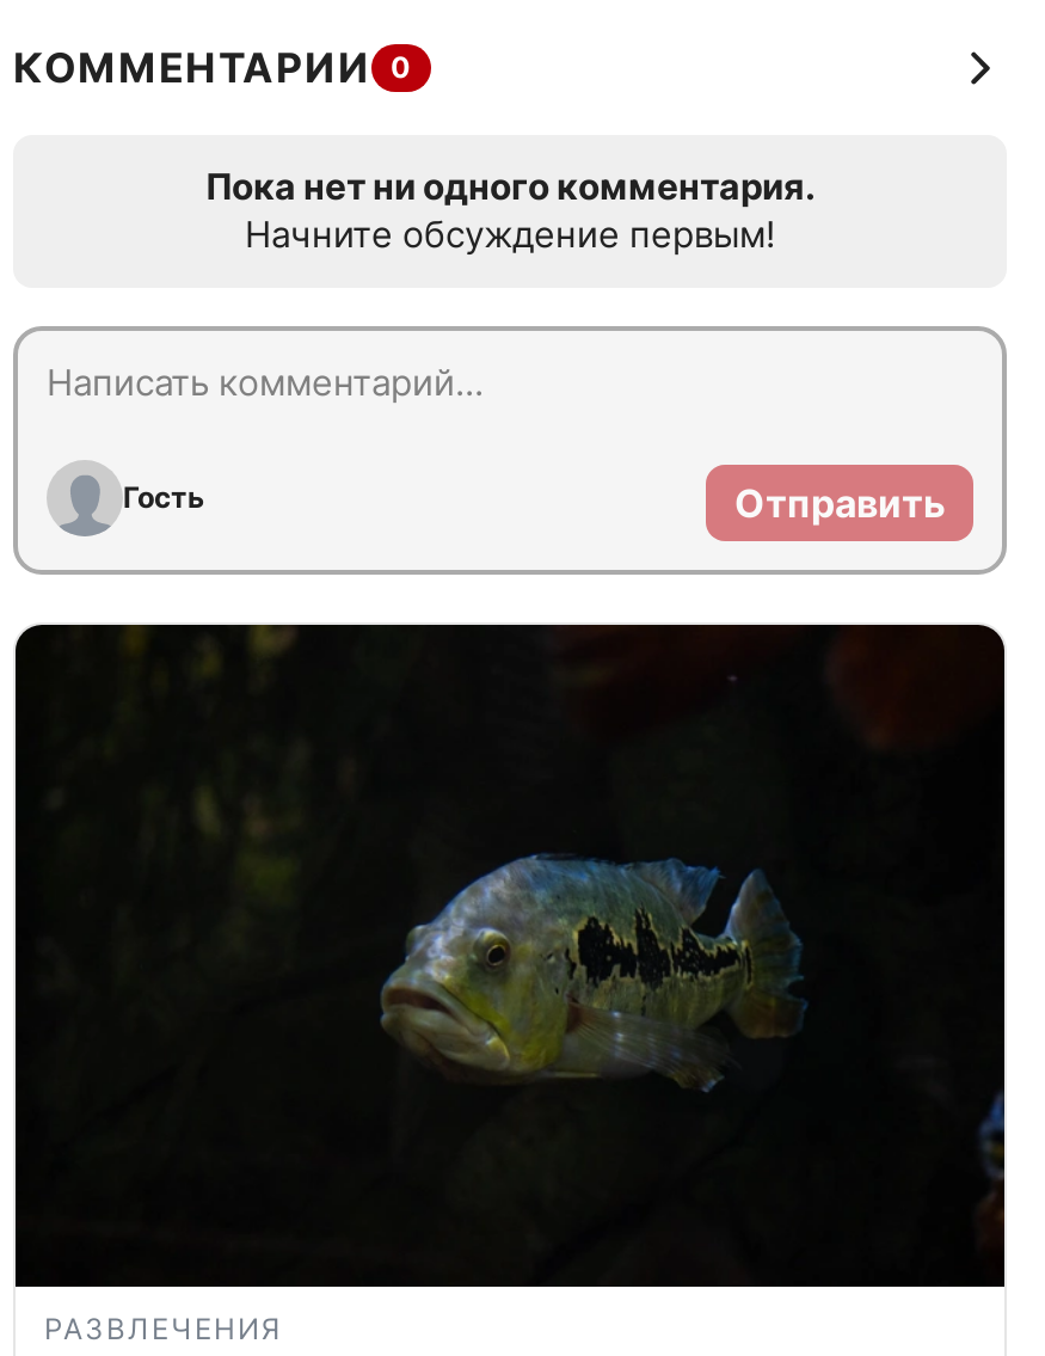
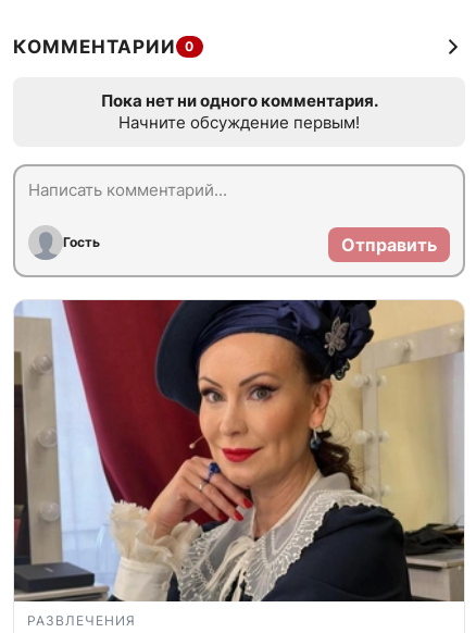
[13,622,1007,1289] [image] -> [13,299,465,603] [image]

